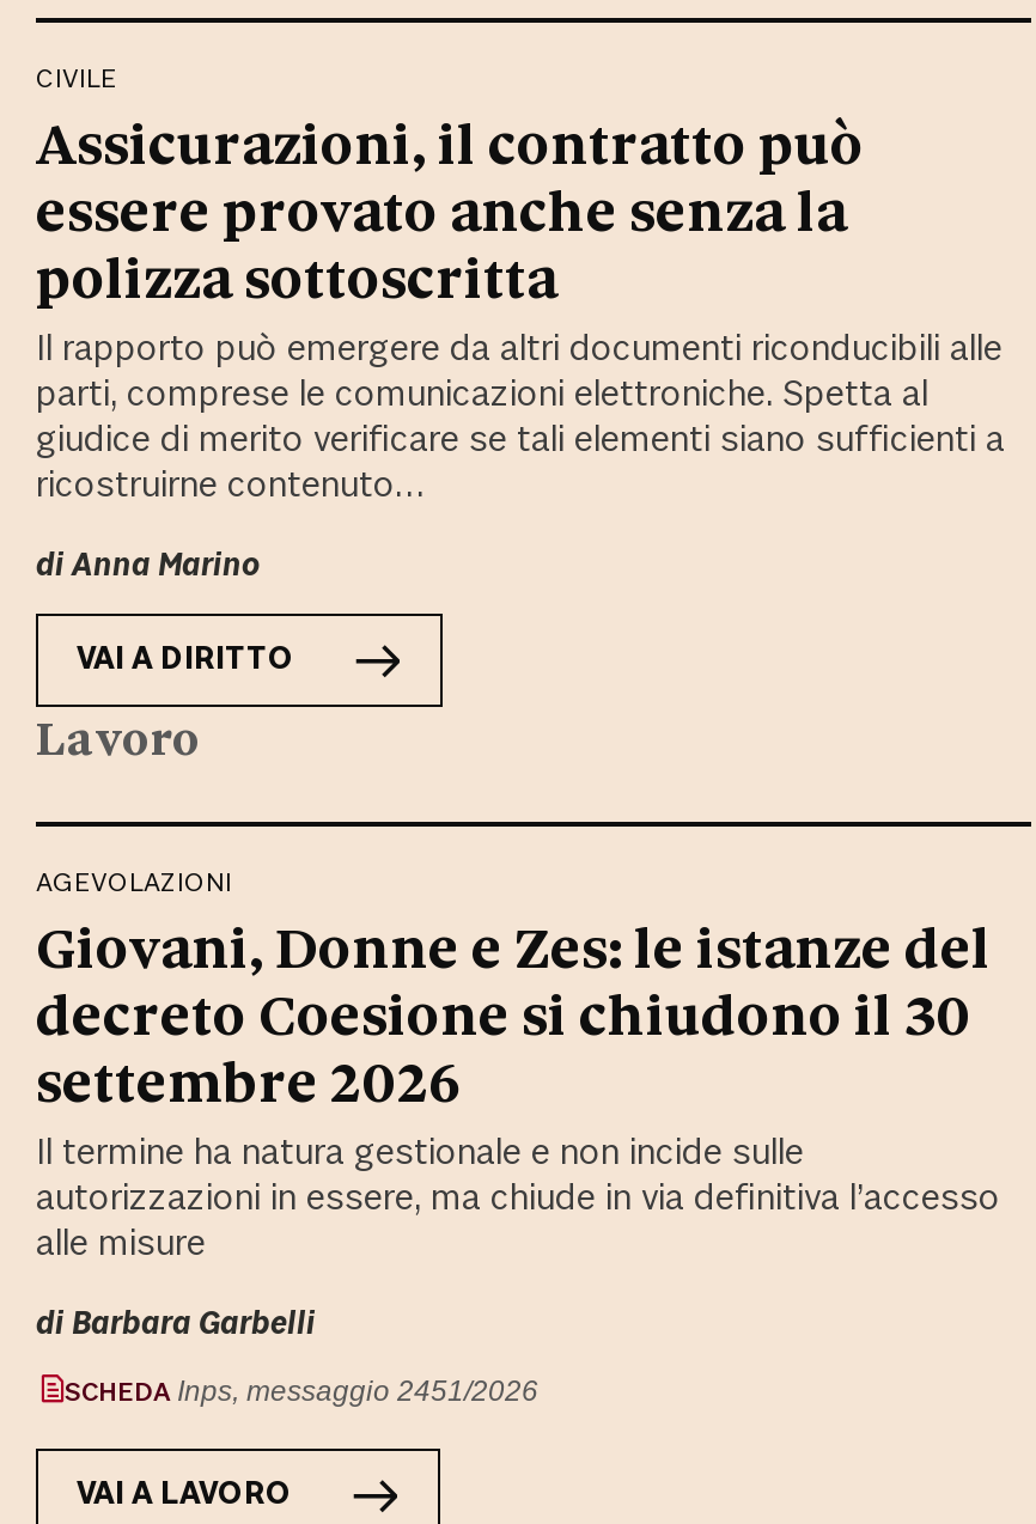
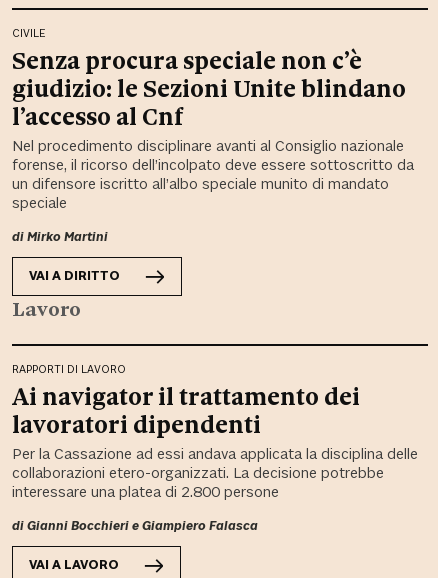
[36,100,1005,509] Assicurazioni, il contratto può | essere provato anche senza la | polizza sottoscritta | Il rapporto può emergere da altri documenti riconducibili alle | parti, comprese le comunicazioni elettroniche. Spetta al | giudice di merito verificare se tali elementi siano sufficienti a | ricostruirne contenuto… -> [12,42,414,213] Senza procura speciale non c’è | giudizio: le Sezioni Unite blindano | l’accesso al Cnf | Nel procedimento disciplinare avanti al Consiglio nazionale | forense, il ricorso dell’incolpato deve essere sottoscritto da | un difensore iscritto all’albo speciale munito di mandato | speciale
[36,547,261,585] di Anna Marino -> [12,229,108,245] di Mirko Martini
[36,864,1000,1411] AGEVOLAZIONI | Giovani, Donne e Zes: le istanze del | decreto Coesione si chiudono il 30 | settembre 2026 | Il termine ha natura gestionale e non incide sulle | autorizzazioni in essere, ma chiude in via definitiva l’accesso | alle misure | di Barbara Garbelli | SCHEDA Inps, messaggio 2451/2026 -> [12,362,418,534] RAPPORTI DI LAVORO | Ai navigator il trattamento dei | lavoratori dipendenti | Per la Cassazione ad essi andava applicata la disciplina delle | collaborazioni etero-organizzati. La decisione potrebbe | interessare una platea di 2.800 persone | di Gianni Bocchieri e Giampiero Falasca

